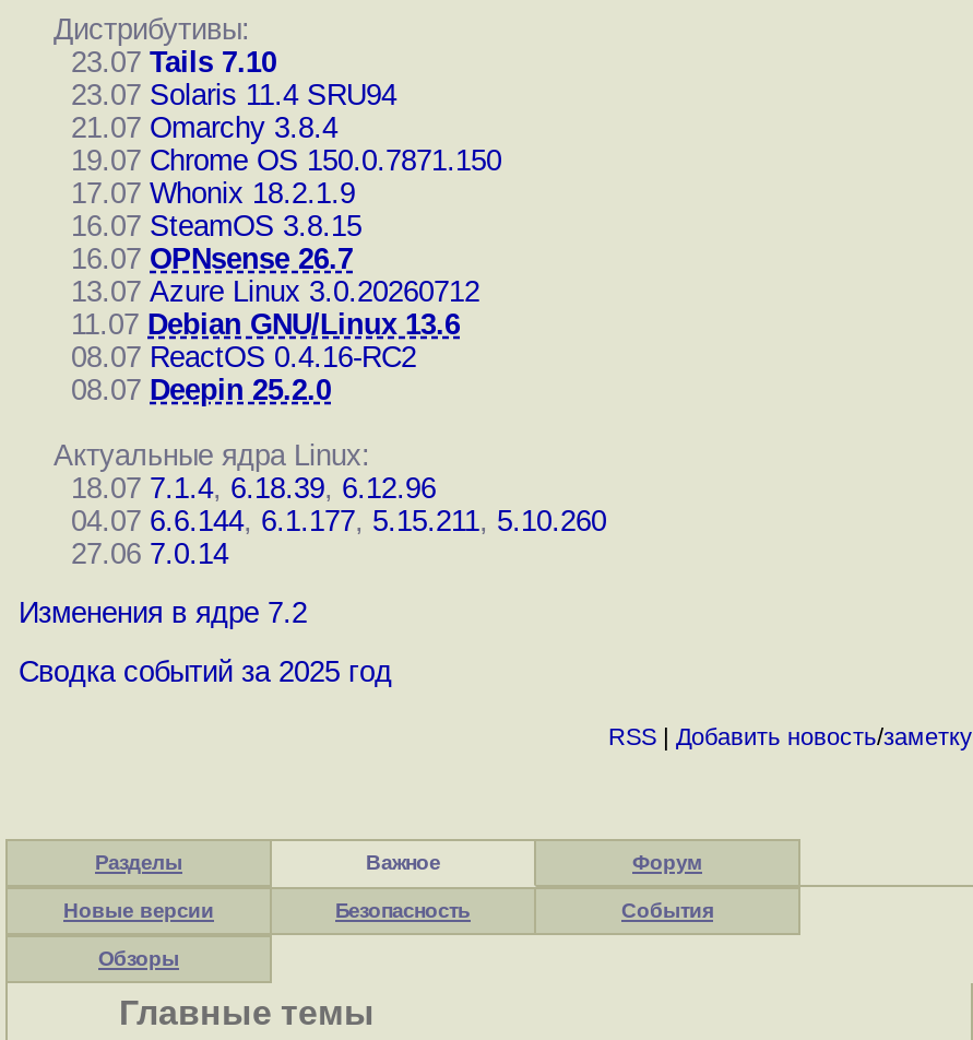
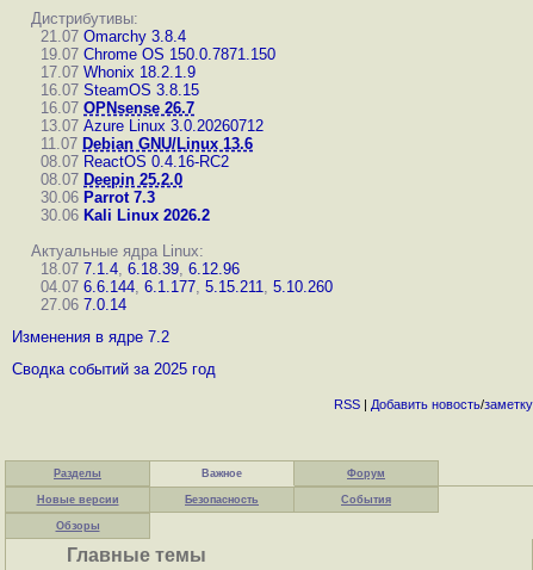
[54,46,396,111] 23.07 Tails 7.10 | 23.07 Solaris 11.4 SRU94 -> none
moved [54,111,501,406] -> [31,27,275,188]: 21.07 Omarchy 3.8.4 | 19.07 Chrome OS 150.0.7871.150 | 17.07 Whonix 18.2.1.9 | ... | 08.07 ReactOS 0.4.16-RC2 | 08.07 Deepin 25.2.0
none -> [31,188,210,224] 30.06 Parrot 7.3 | 30.06 Kali Linux 2026.2

